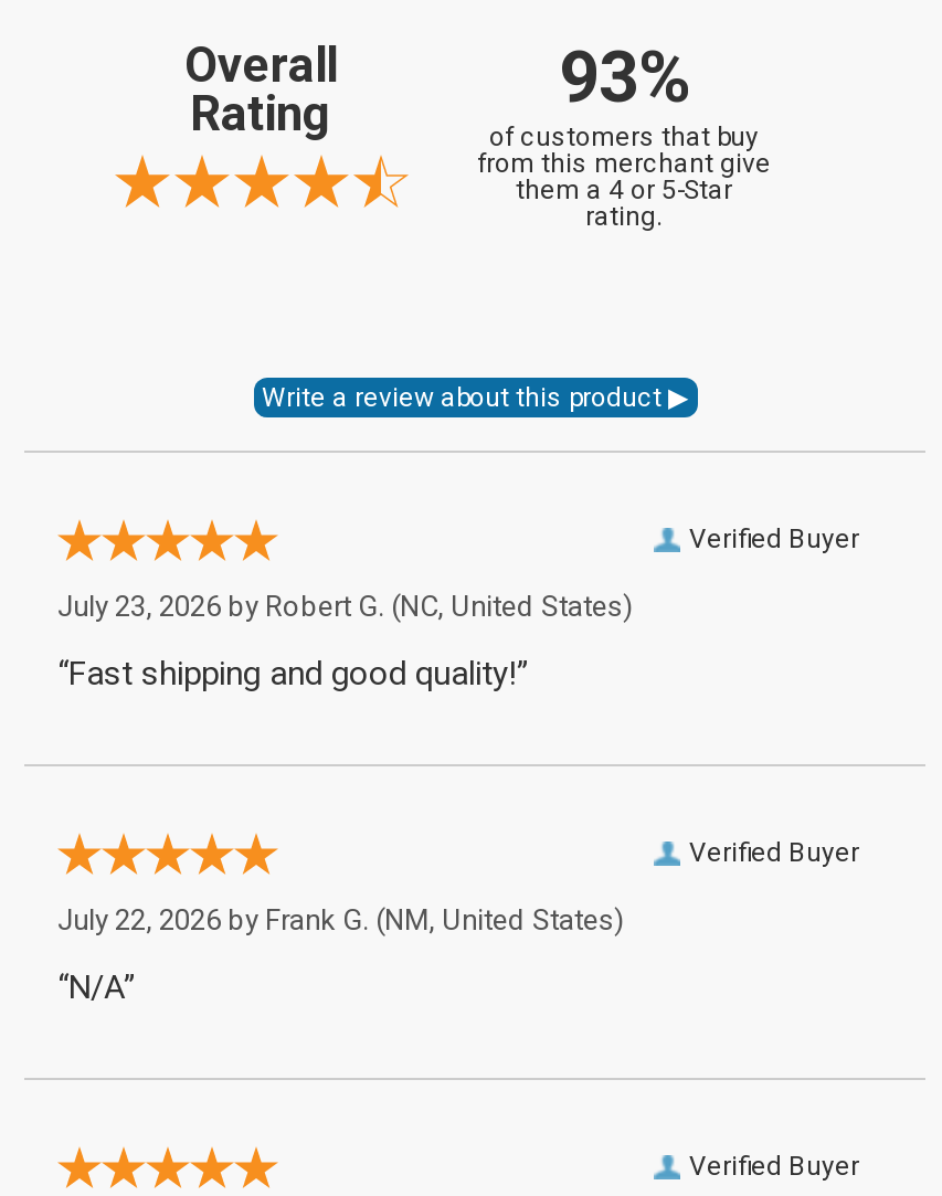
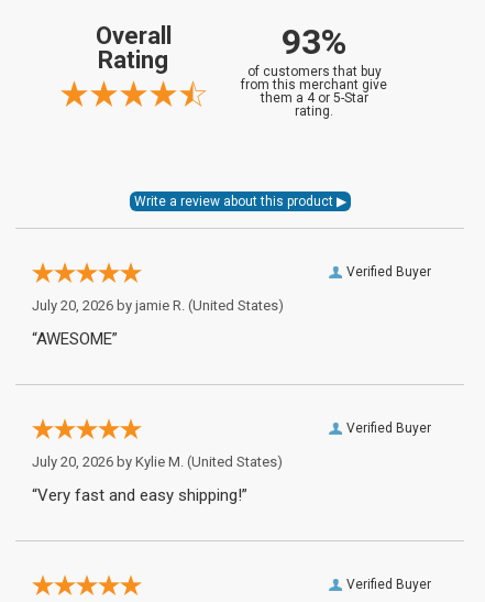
[57,590,634,623] July 23, 2026 by Robert G. (NC, United States) -> [32,297,284,314] July 20, 2026 by jamie R. (United States)
[57,654,528,694] “Fast shipping and good quality!” -> [32,329,118,349] “AWESOME”
[57,903,625,936] July 22, 2026 by Frank G. (NM, United States) -> [32,453,283,470] July 20, 2026 by Kylie M. (United States)
[57,967,135,1007] “N/A” -> [32,485,247,505] “Very fast and easy shipping!”

